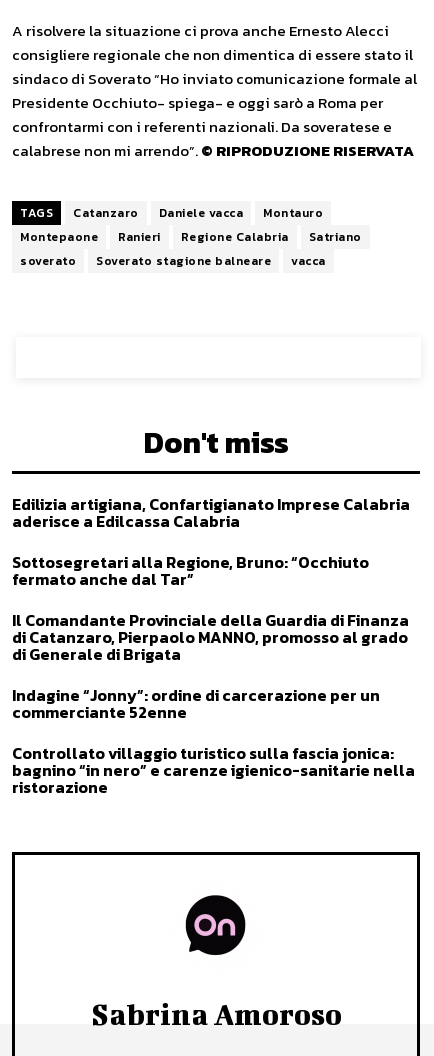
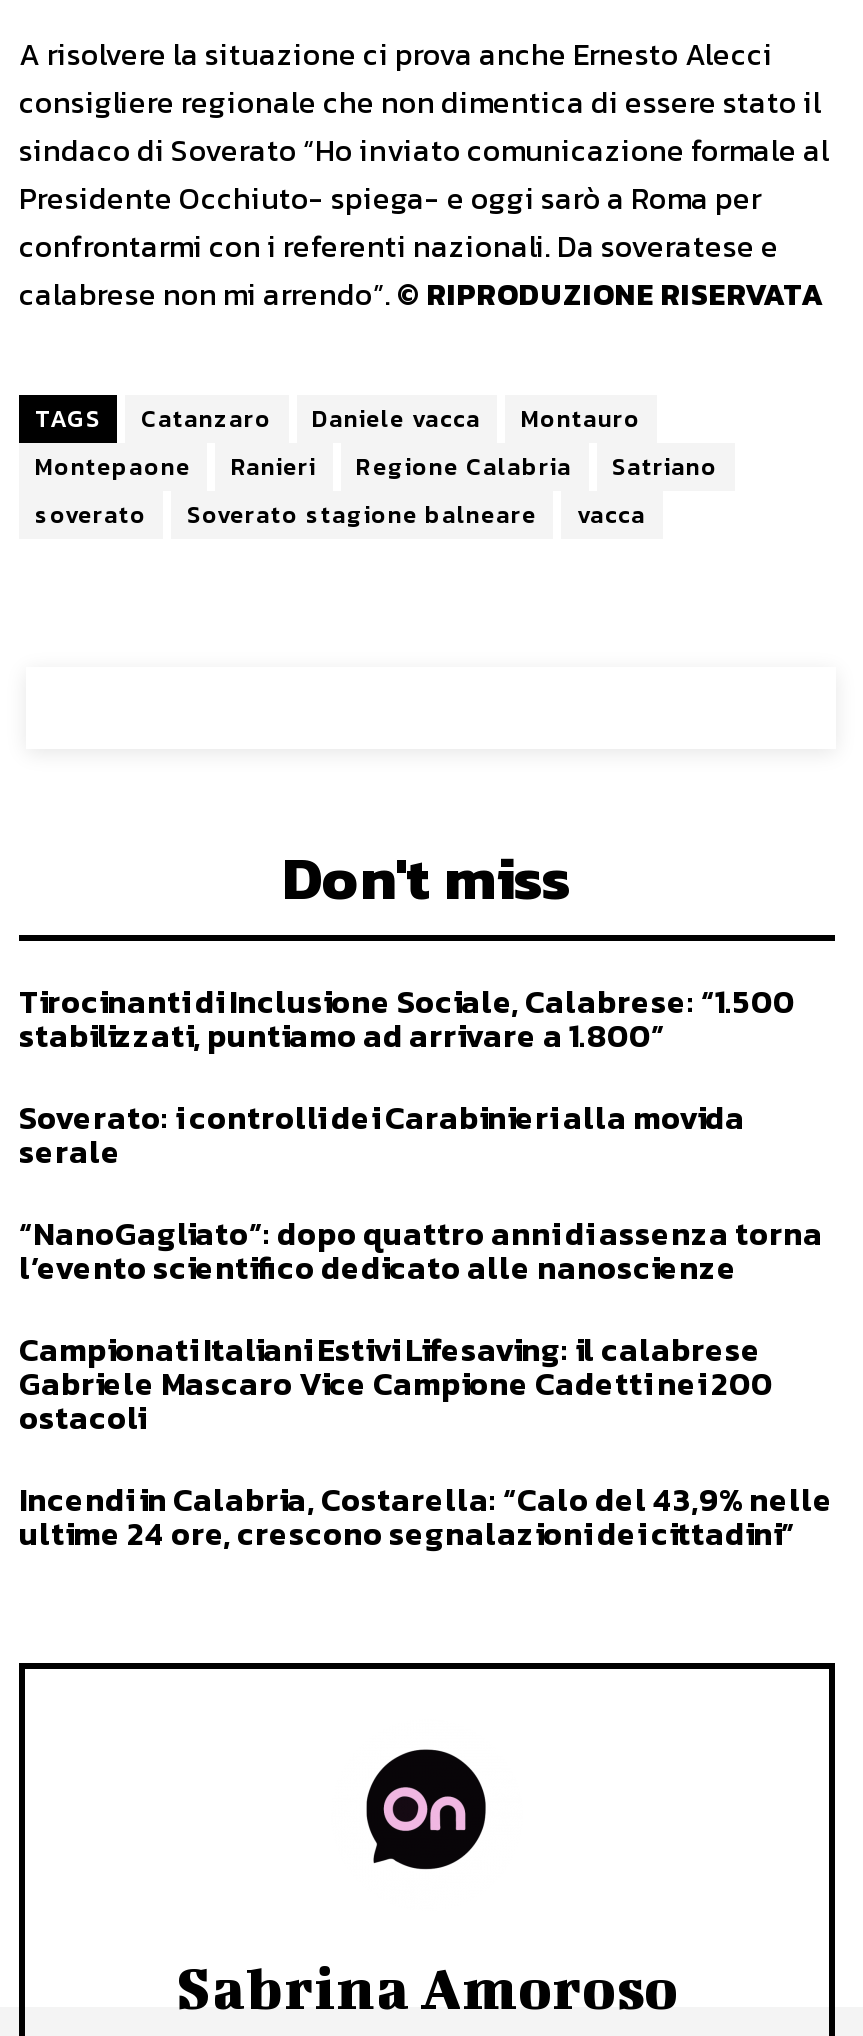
[12,492,410,533] Edilizia artigiana, Confartigianato Imprese Calabria | aderisce a Edilcassa Calabria -> [19,977,795,1059] Tirocinanti di Inclusione Sociale, Calabrese: “1.500 | stabilizzati, puntiamo ad arrivare a 1.800”
[12,550,369,591] Sottosegretari alla Regione, Bruno: “Occhiuto | fermato anche dal Tar” -> [19,1093,745,1175] Soverato: i controlli dei Carabinieri alla movida | serale
[12,608,409,666] Il Comandante Provinciale della Guardia di Finanza | di Catanzaro, Pierpaolo MANNO, promosso al grado | di Generale di Brigata -> [19,1209,823,1291] “NanoGagliato”: dopo quattro anni di assenza torna | l’evento scientifico dedicato alle nanoscienze
[12,683,380,724] Indagine “Jonny”: ordine di carcerazione per un | commerciante 52enne -> [19,1325,773,1441] Campionati Italiani Estivi Lifesaving: il calabrese | Gabriele Mascaro Vice Campione Cadetti nei 200 | ostacoli
[12,741,415,799] Controllato villaggio turistico sulla fascia jonica: | bagnino “in nero” e carenze igienico-sanitarie nella | ristorazione -> [19,1475,833,1557] Incendi in Calabria, Costarella: “Calo del 43,9% nelle | ultime 24 ore, crescono segnalazioni dei cittadini”

